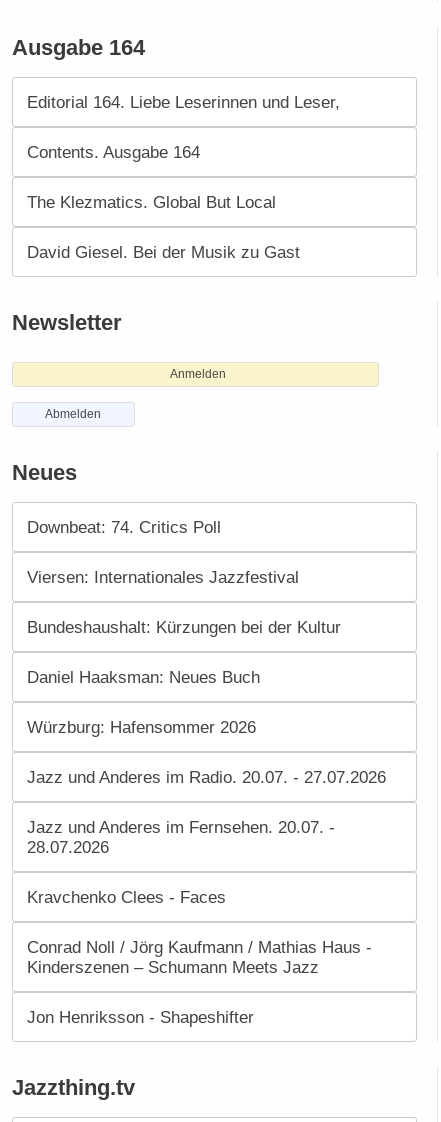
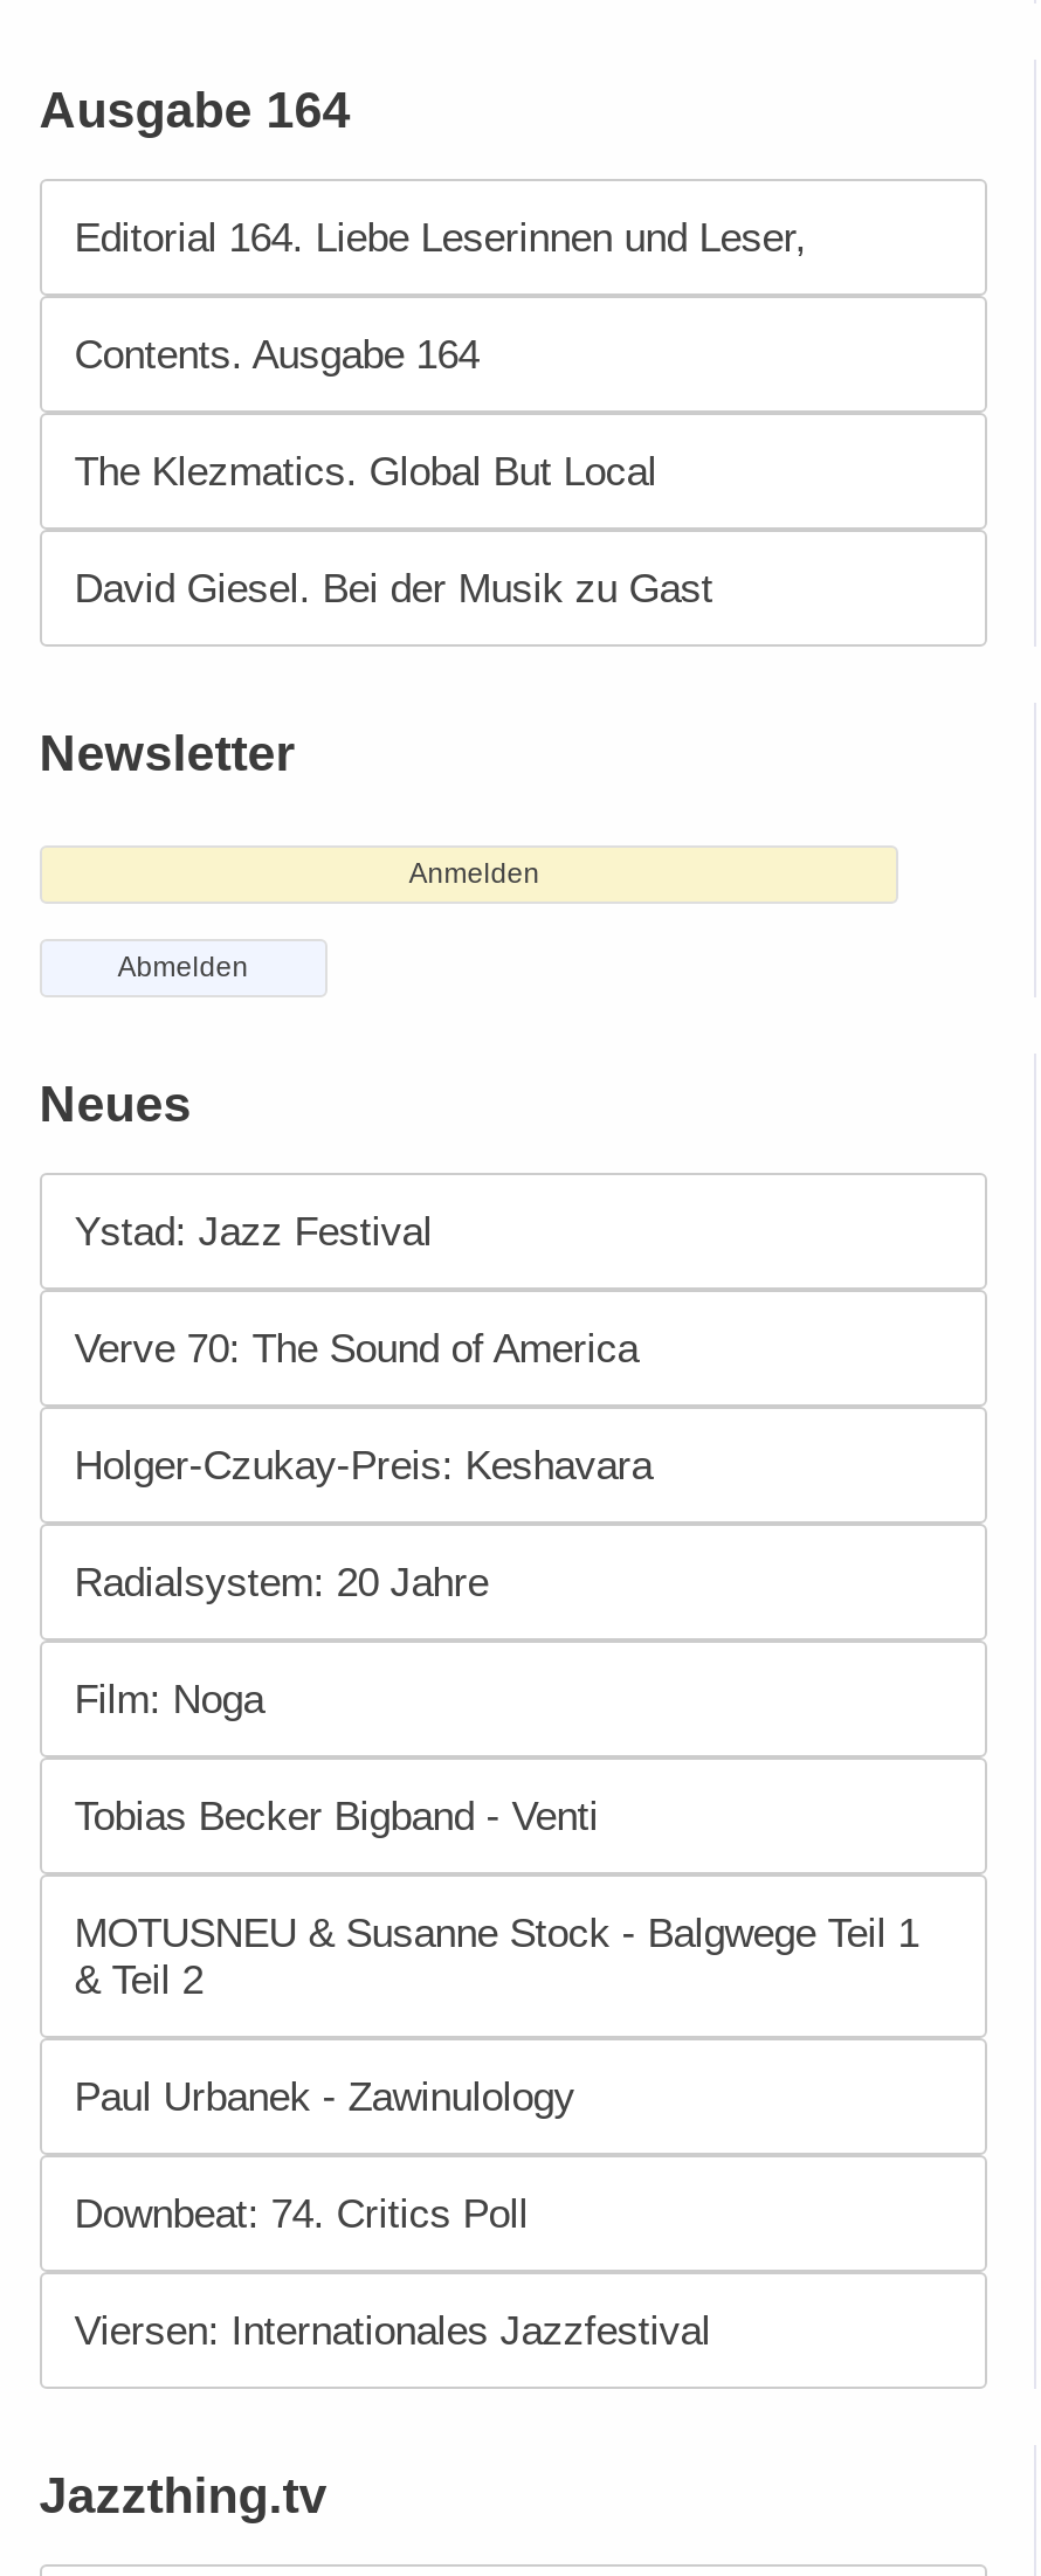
none -> [74,1207,919,2119] Ystad: Jazz Festival | Verve 70: The Sound of America | Holger-Czukay-Preis: Keshavara | Radialsystem: 20 Jahre | Film: Noga | Tobias Becker Bigband - Venti | MOTUSNEU & Susanne Stock - Balgwege Teil 1 | & Teil 2 | Paul Urbanek - Zawinulology
moved [27,516,299,586] -> [74,2189,711,2353]: Downbeat: 74. Critics Poll | Viersen: Internationales Jazzfestival
[27,616,386,1026] Bundeshaushalt: Kürzungen bei der Kultur | Daniel Haaksman: Neues Buch | Würzburg: Hafensommer 2026 | Jazz und Anderes im Radio. 20.07. - 27.07.2026 | Jazz und Anderes im Fernsehen. 20.07. - | 28.07.2026 | Kravchenko Clees - Faces | Conrad Noll / Jörg Kaufmann / Mathias Haus - | Kinderszenen – Schumann Meets Jazz | Jon Henriksson - Shapeshifter -> none

